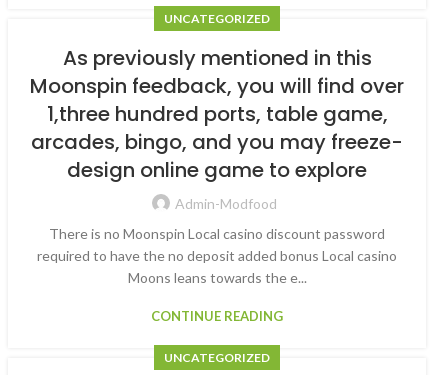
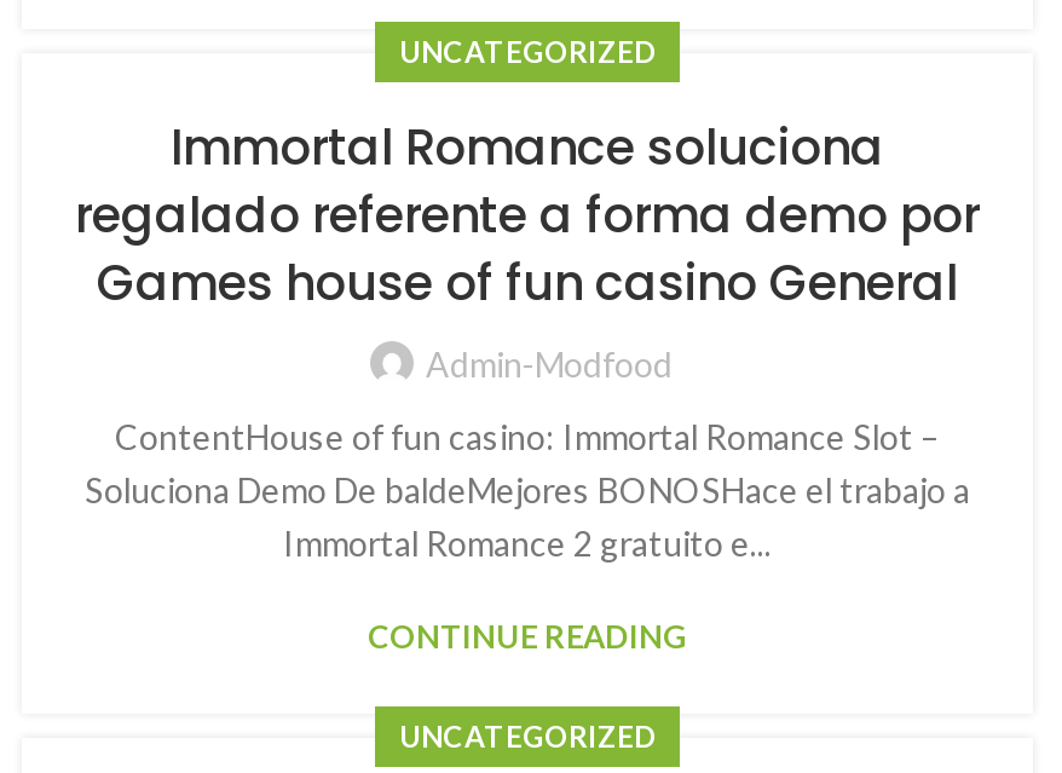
[30,44,404,184] As previously mentioned in this | Moonspin feedback, you will find over | 1,three hundred ports, table game, | arcades, bingo, and you may freeze- | design online game to explore -> [75,114,980,317] Immortal Romance soluciona | regalado referente a forma demo por | Games house of fun casino General
[37,225,397,286] There is no Moonspin Local casino discount password | required to have the no deposit added bonus Local casino | Moons leans towards the e... -> [85,416,970,564] ContentHouse of fun casino: Immortal Romance Slot – | Soluciona Demo De baldeMejores BONOSHace el trabajo a | Immortal Romance 2 gratuito e...

